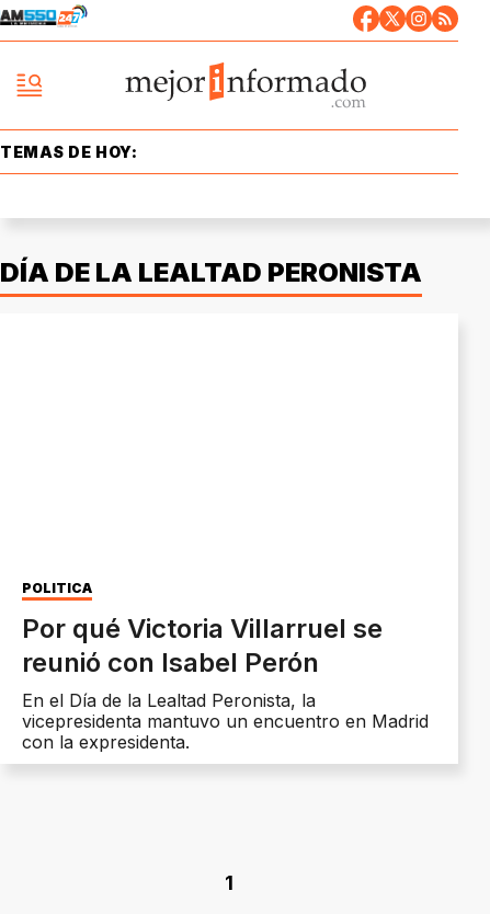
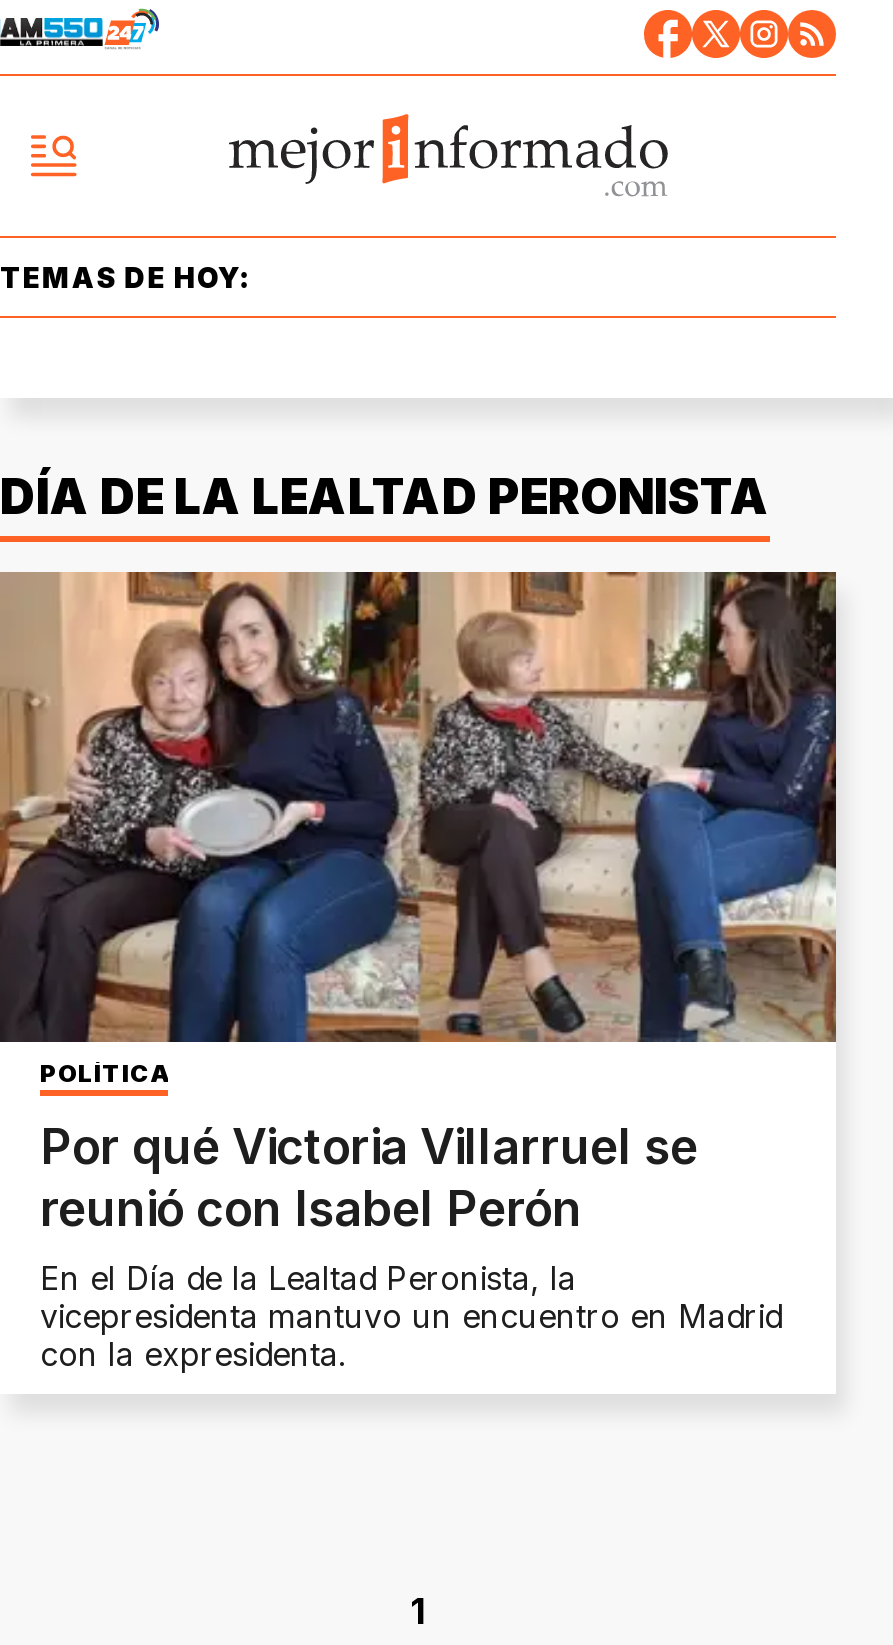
none -> [6,570,838,1044] [image]

